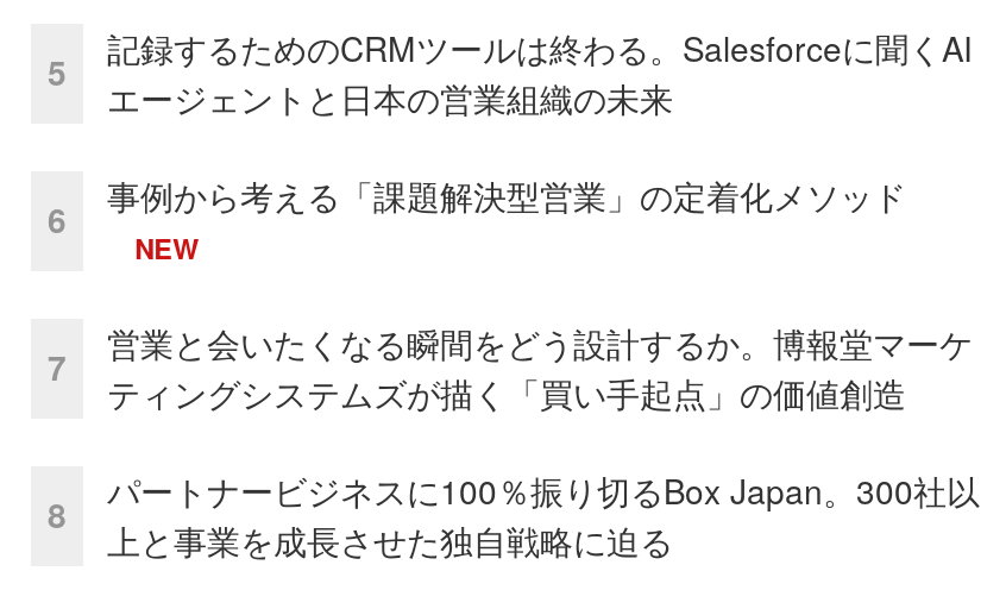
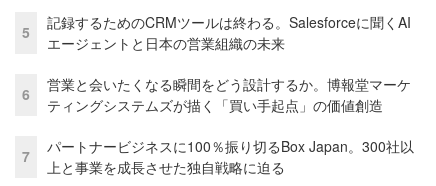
[48,171,906,391] 事例から考える「課題解決型営業」の定着化メソッド | NEW | 7 -> none
[48,491,67,538] 8 -> [22,146,30,166] 7

